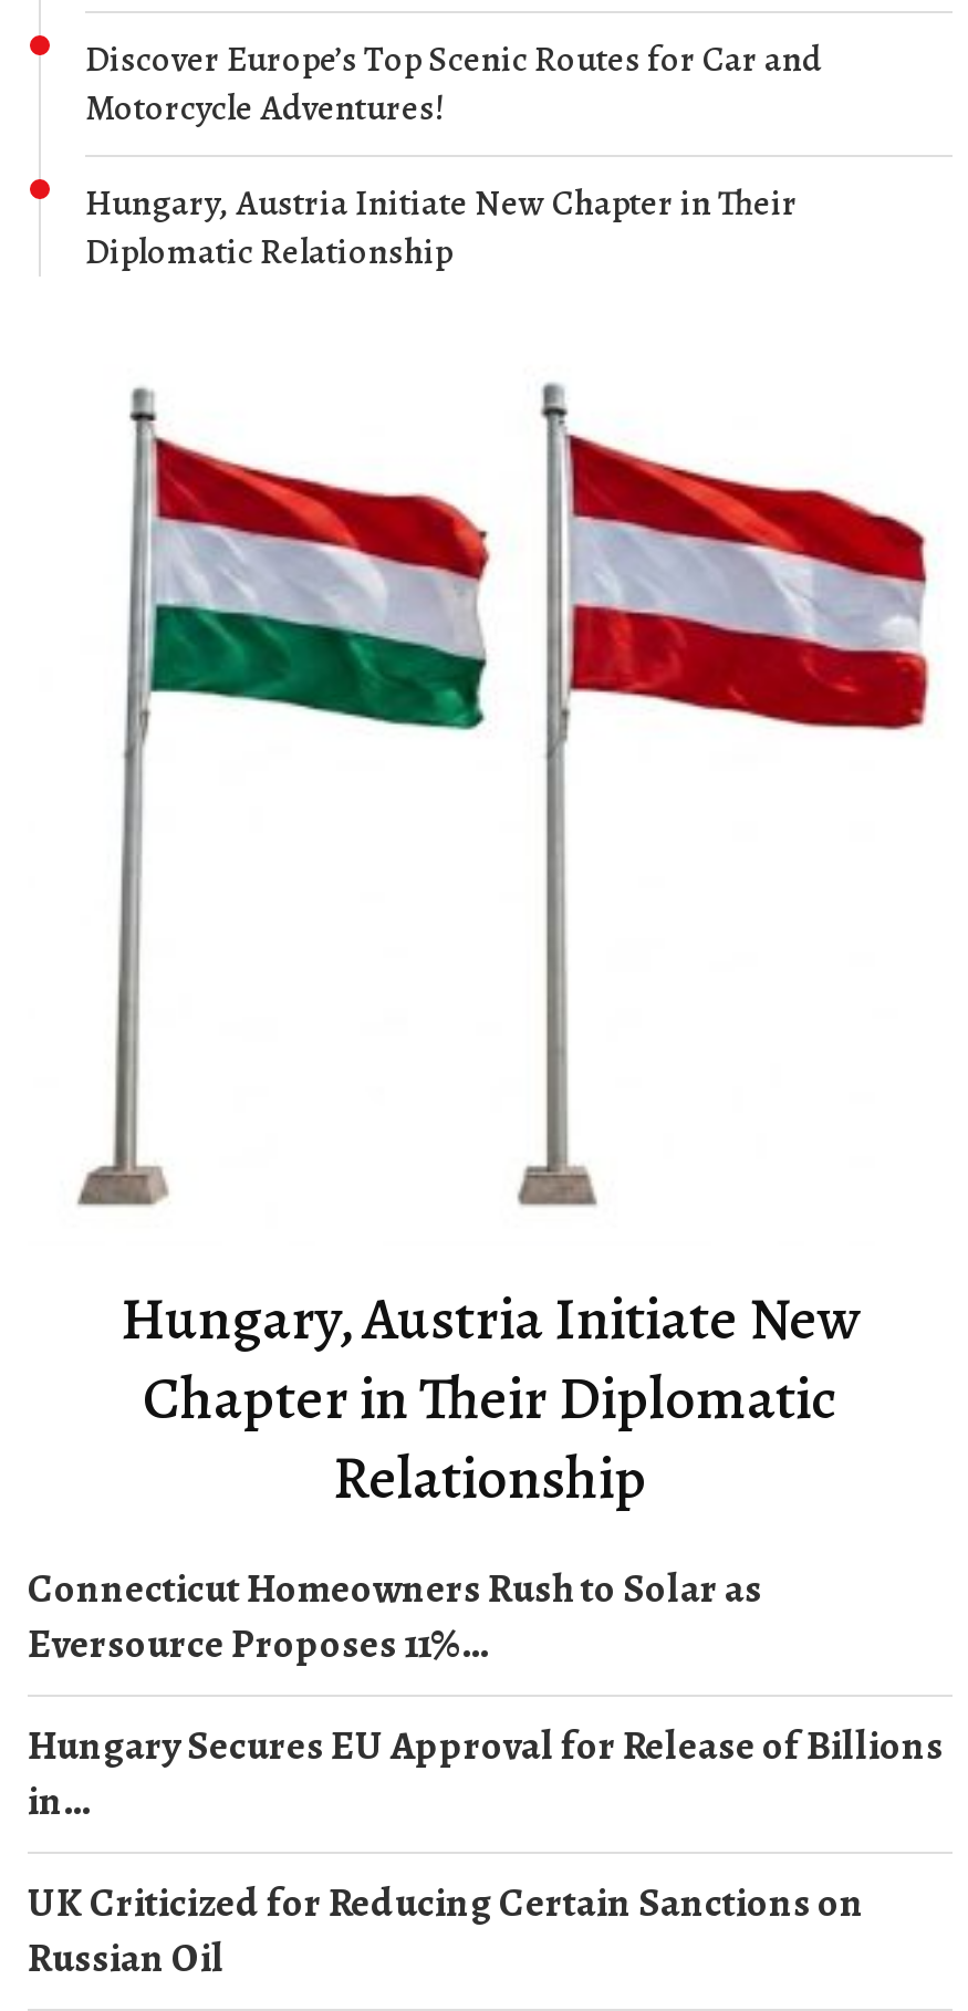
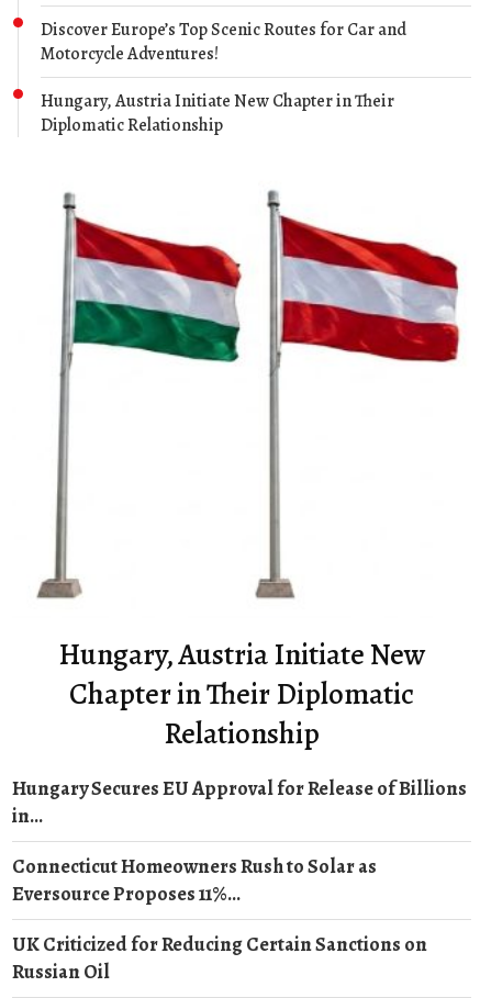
moved [28,1562,762,1670] -> [12,853,377,907]: Connecticut Homeowners Rush to Solar as | Eversource Proposes 11%...
moved [28,1719,944,1827] -> [12,775,467,829]: Hungary Secures EU Approval for Release of Billions | in...

